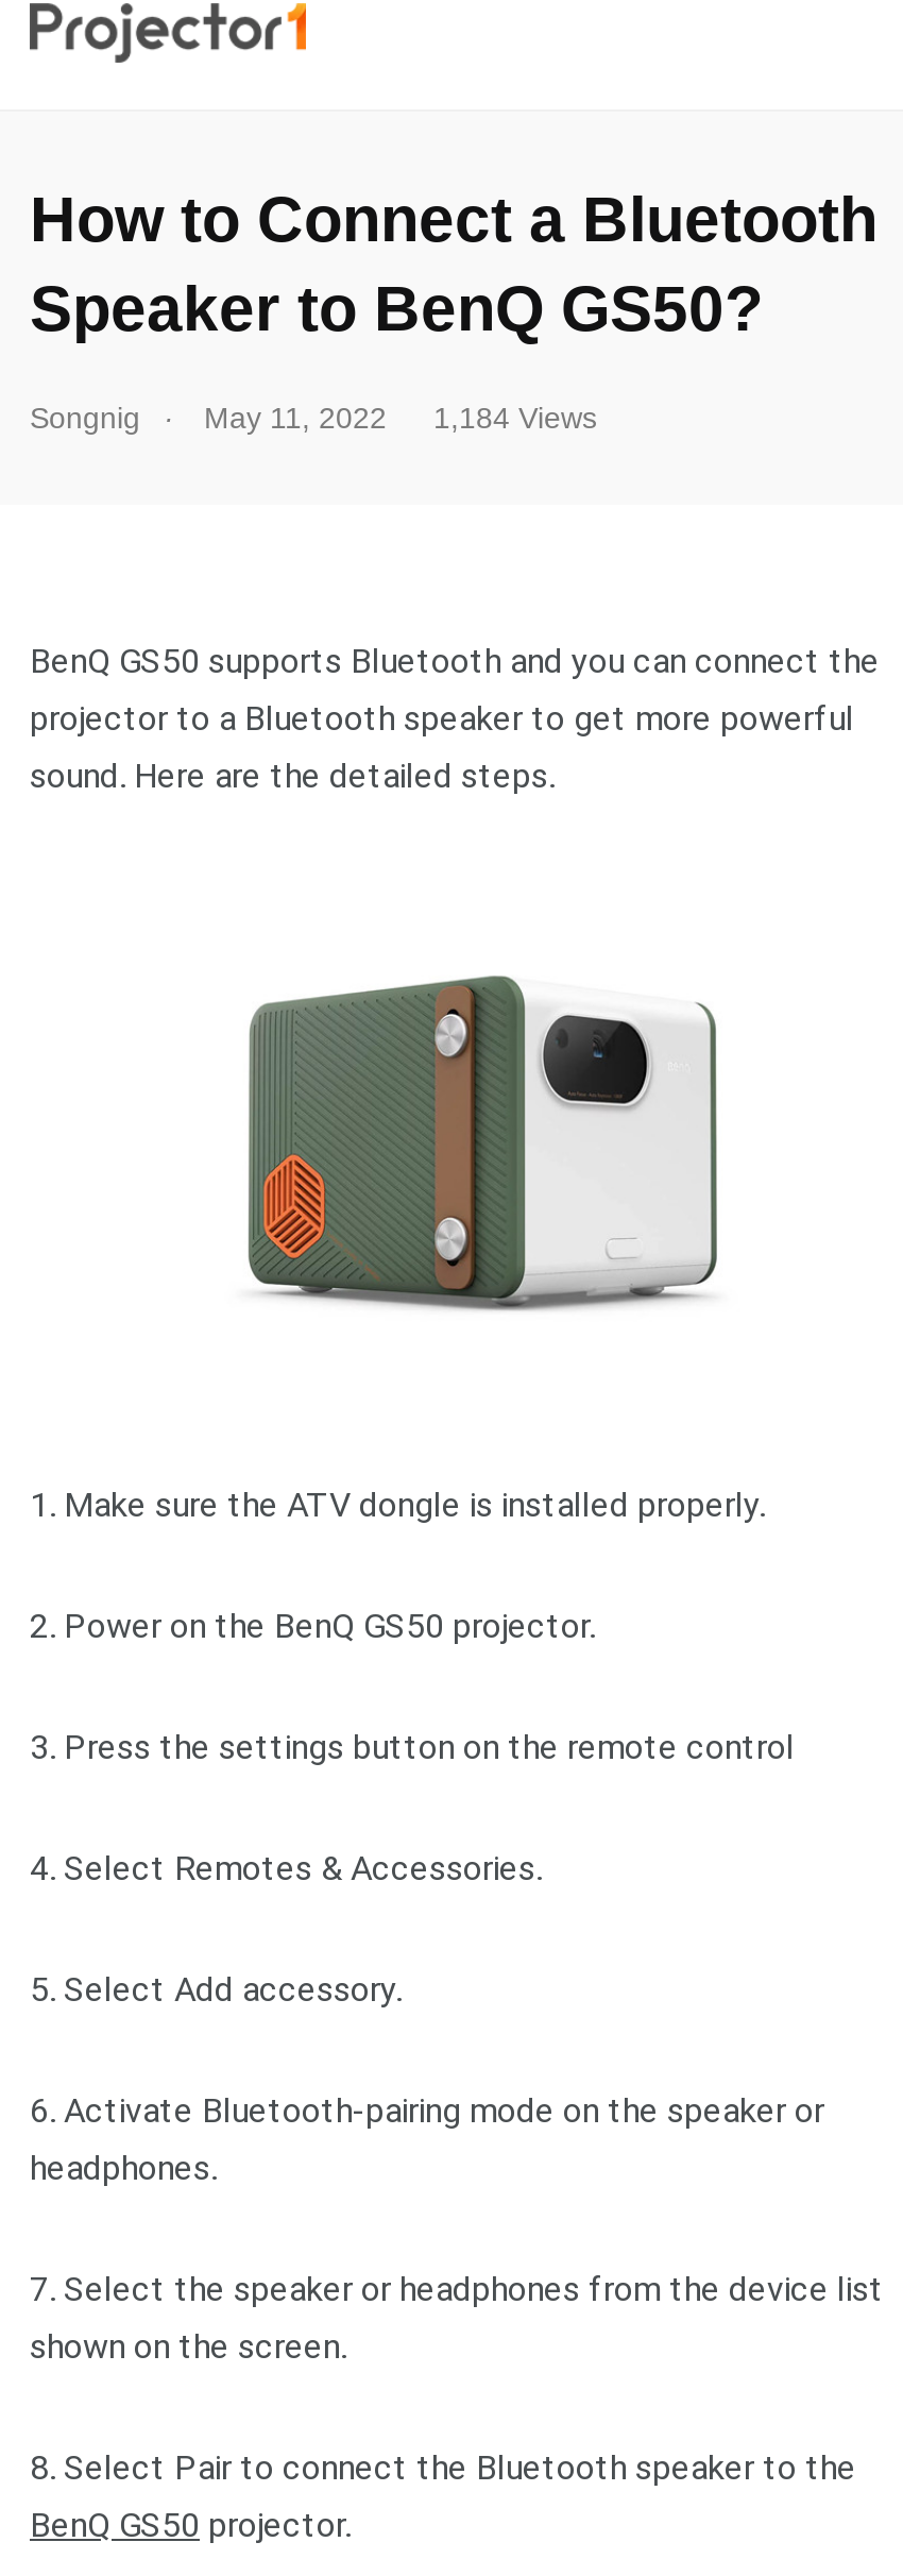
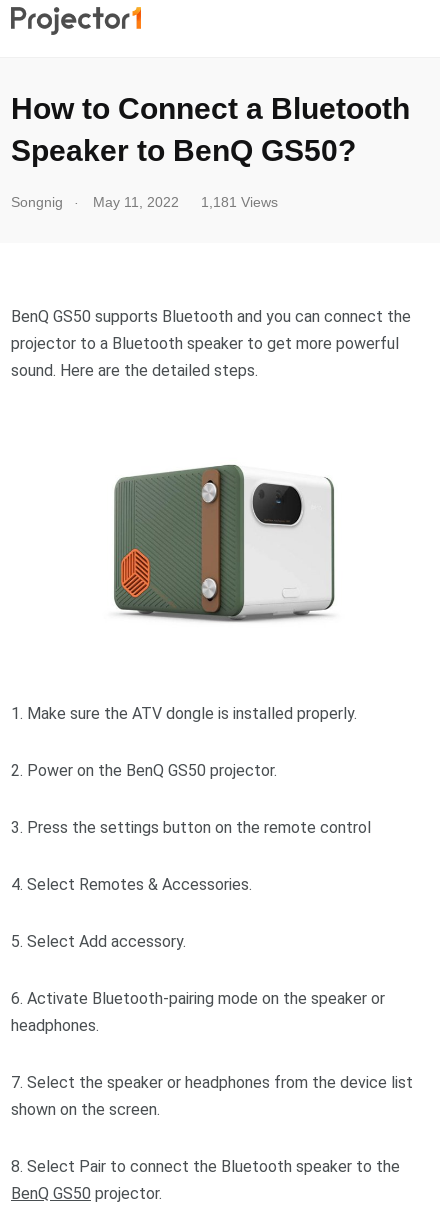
[433,400,597,434] 1,184 Views -> [201,194,278,210] 1,181 Views

